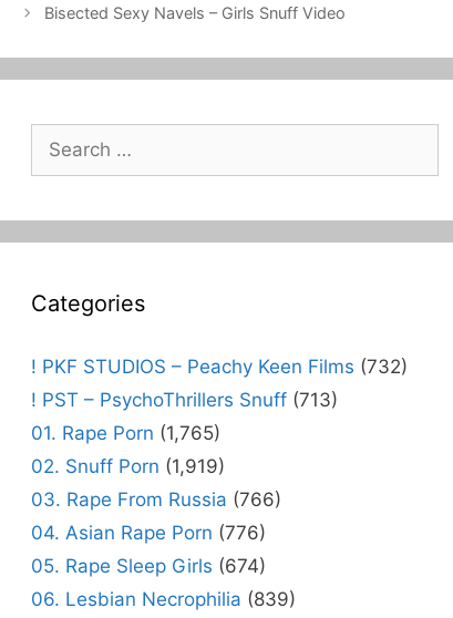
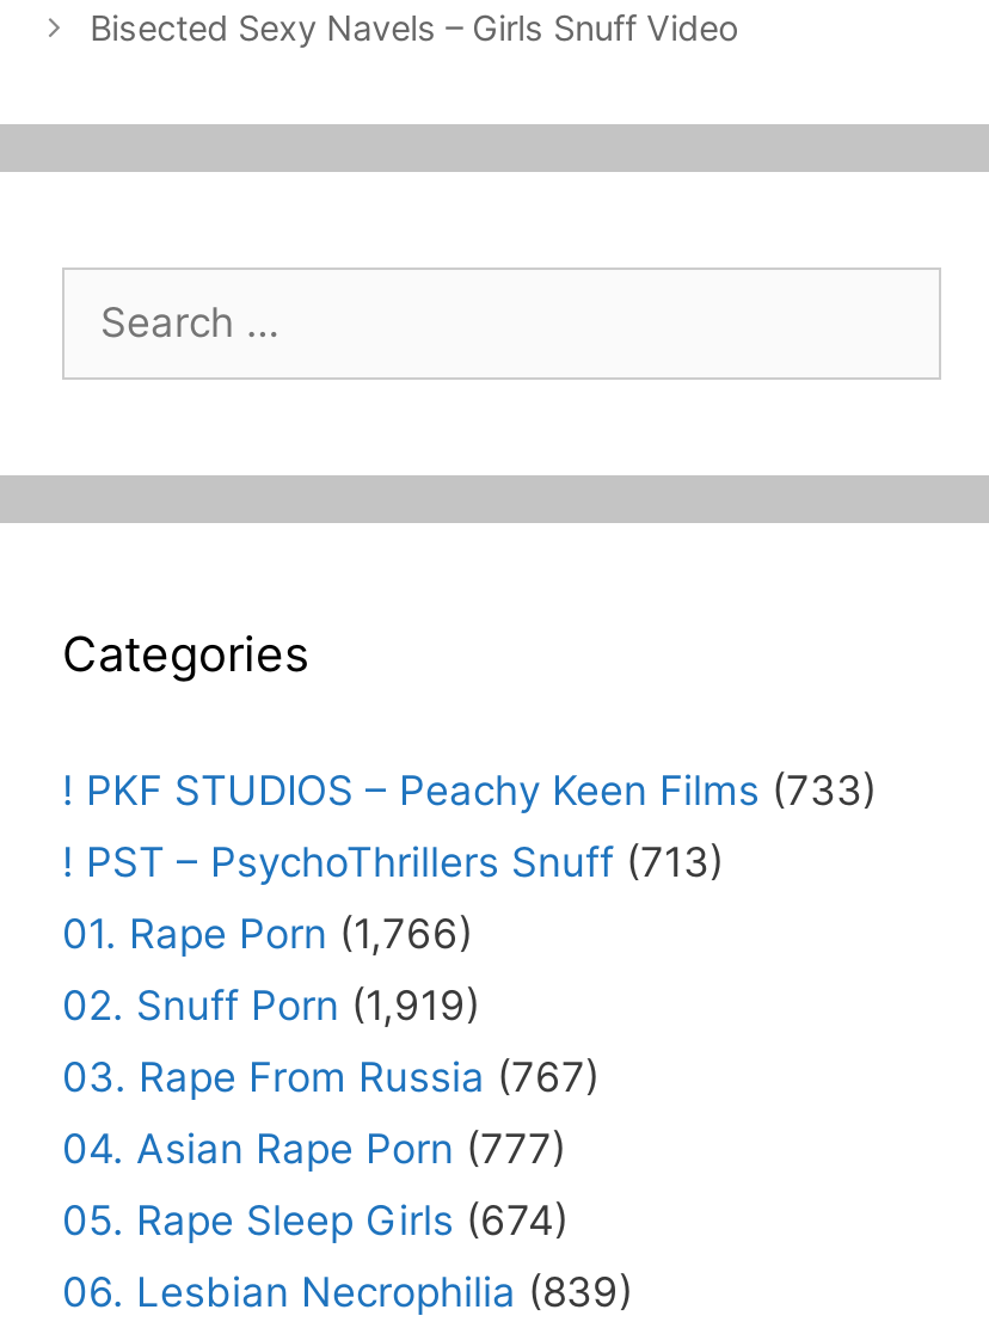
[31,355,408,378] ! PKF STUDIOS – Peachy Keen Films (732) -> [62,766,877,814] ! PKF STUDIOS – Peachy Keen Films (733)
[31,422,220,444] 01. Rape Porn (1,765) -> [62,910,473,958] 01. Rape Porn (1,766)
[31,488,281,510] 03. Rape From Russia (766) -> [62,1053,600,1101] 03. Rape From Russia (767)
[31,522,266,544] 04. Asian Rape Porn (776) -> [62,1125,566,1173] 04. Asian Rape Porn (777)

